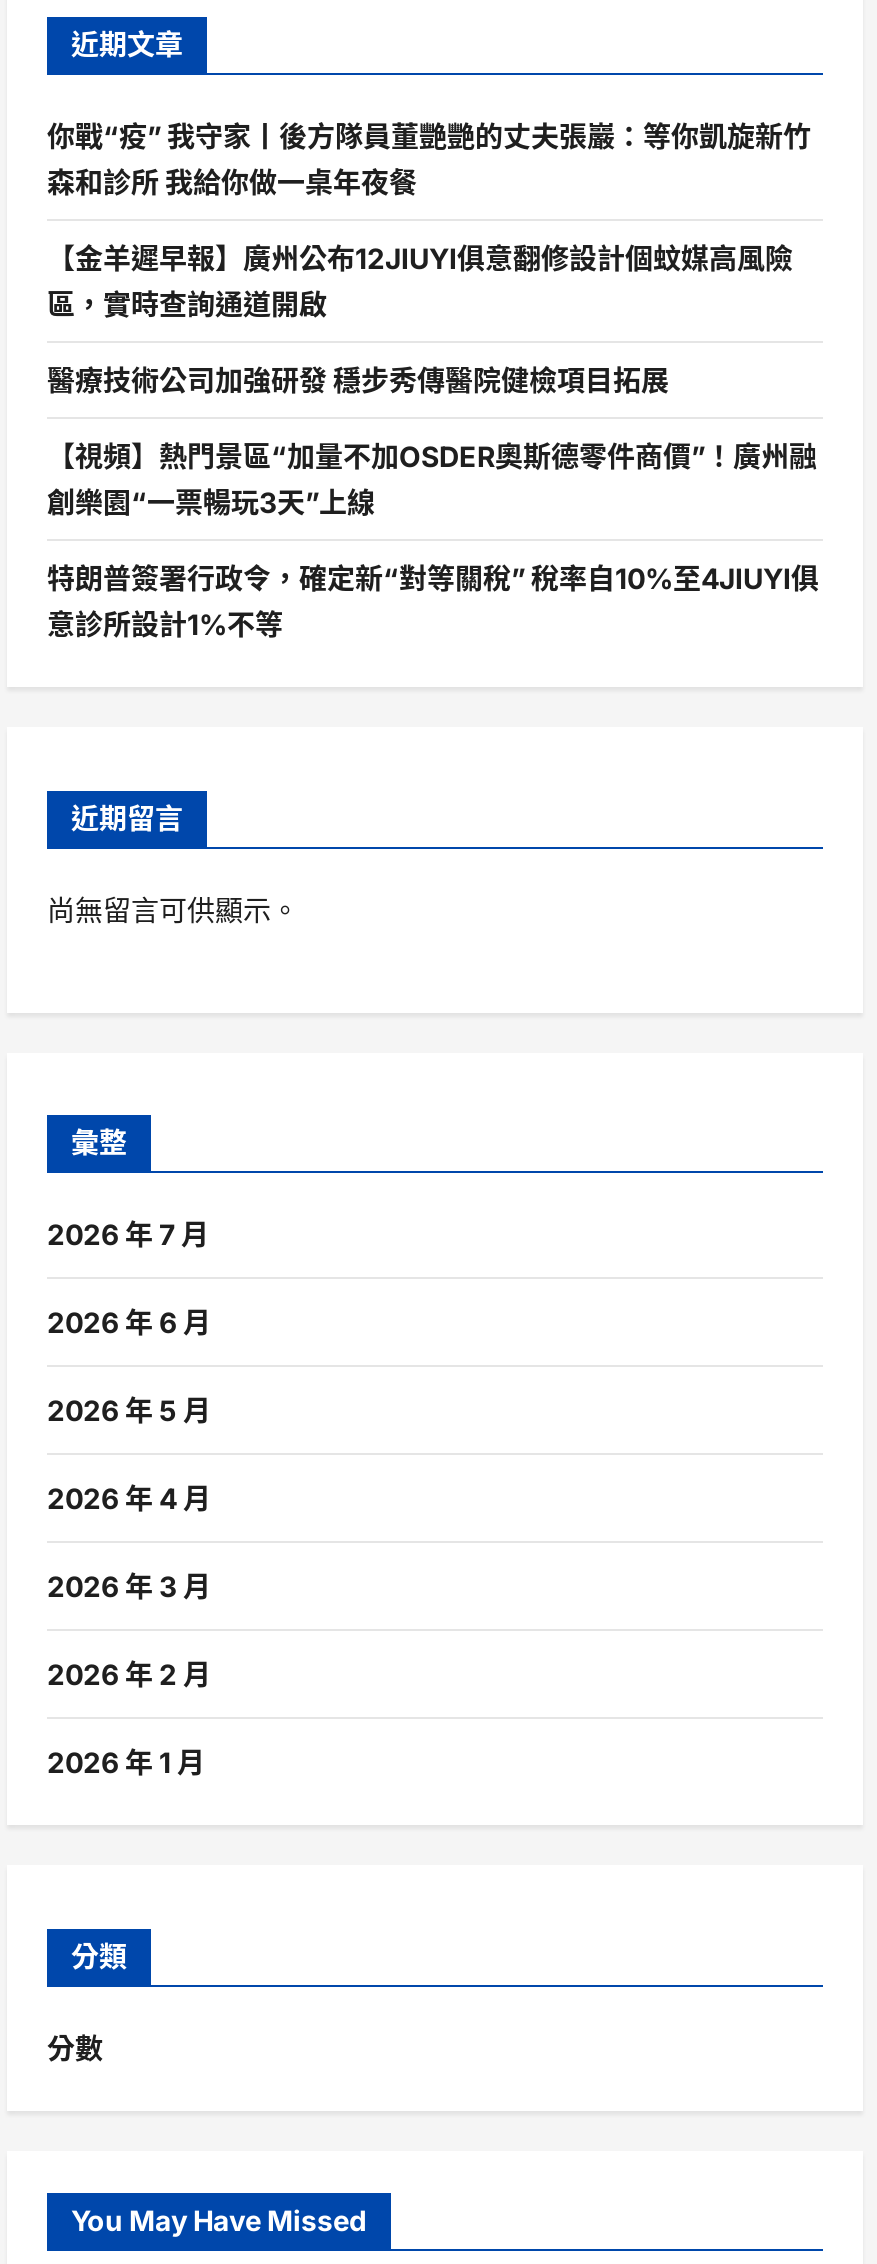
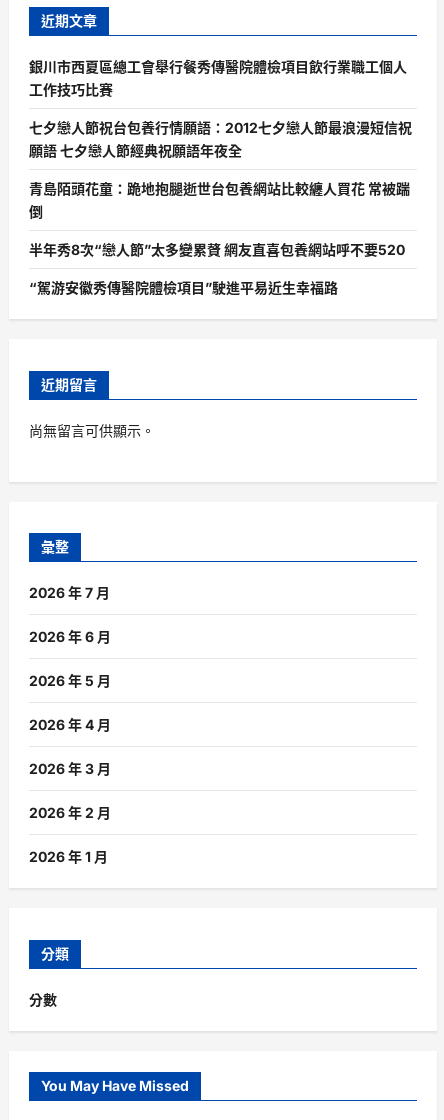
[47,119,811,199] 你戰“疫” 我守家丨後方隊員董艷艷的丈夫張巖：等你凱旋新竹 | 森和診所 我給你做一桌年夜餐 -> [29,58,407,98] 銀川市西夏區總工會舉行餐秀傳醫院體檢項目飲行業職工個人 | 工作技巧比賽
[47,241,793,321] 【金羊遲早報】廣州公布12JIUYI俱意翻修設計個蚊媒高風險 | 區，實時查詢通道開啟 -> [29,119,412,159] 七夕戀人節祝台包養行情願語：2012七夕戀人節最浪漫短信祝 | 願語 七夕戀人節經典祝願語年夜全
[47,363,669,397] 醫療技術公司加強研發 穩步秀傳醫院健檢項目拓展 -> [29,180,410,220] 青島陌頭花童：跪地抱腿逝世台包養網站比較纏人買花 常被踹 | 倒
[47,439,817,519] 【視頻】熱門景區“加量不加OSDER奧斯德零件商價”！廣州融 | 創樂園“一票暢玩3天”上線 -> [29,241,405,258] 半年秀8次“戀人節”太多變累贅 網友直喜包養網站呼不要520
[47,561,819,641] 特朗普簽署行政令，確定新“對等關稅” 稅率自10%至4JIUYI俱 | 意診所設計1%不等 -> [29,279,338,296] “駕游安徽秀傳醫院體檢項目”駛進平易近生幸福路

